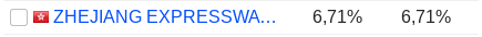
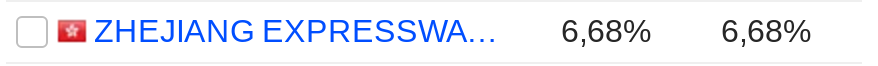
[312,8,362,26] 6,71% -> [561,14,651,48] 6,68%
[401,8,450,26] 6,71% -> [721,14,811,48] 6,68%

